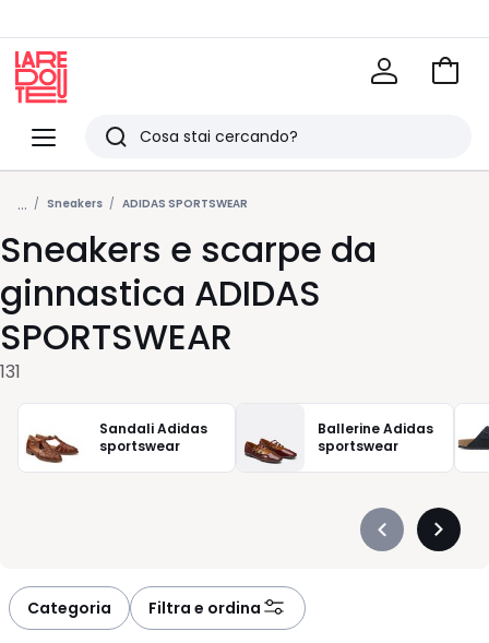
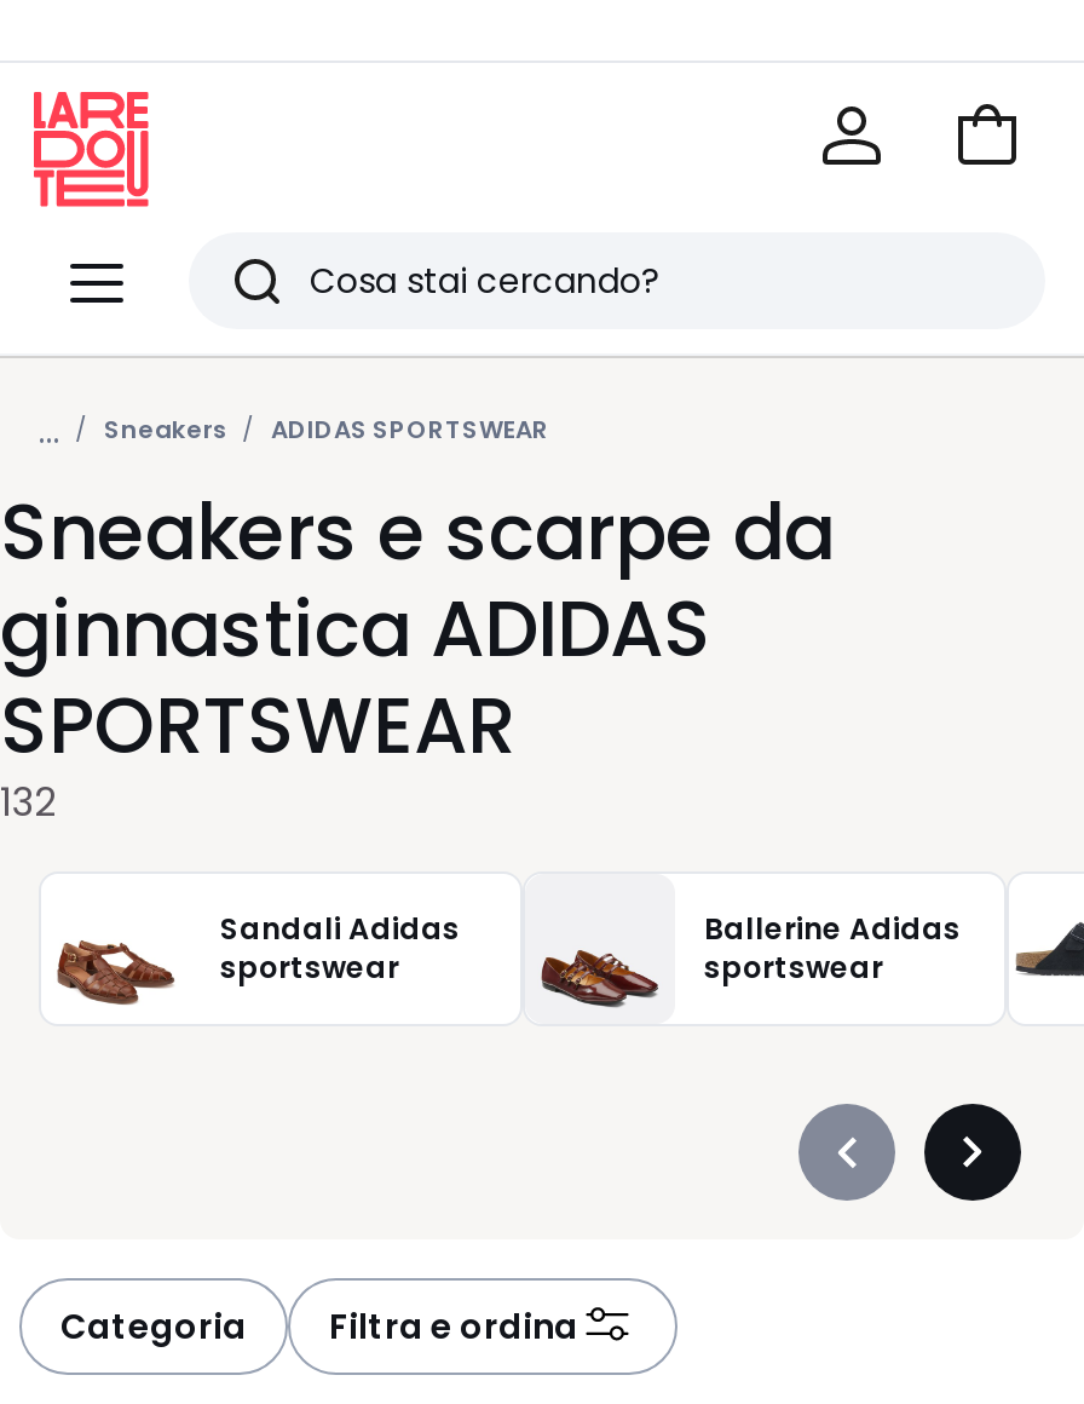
[0,359,21,384] 131 -> [0,775,56,830] 132

